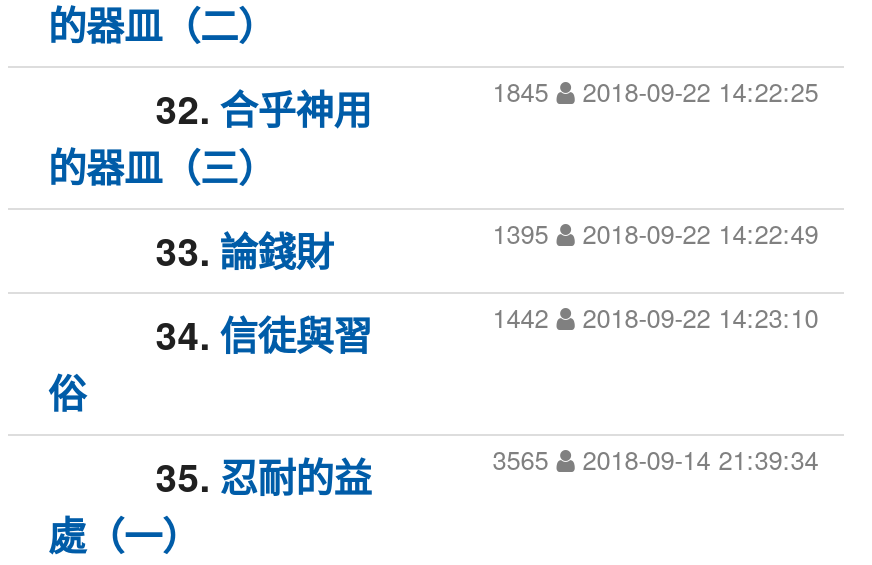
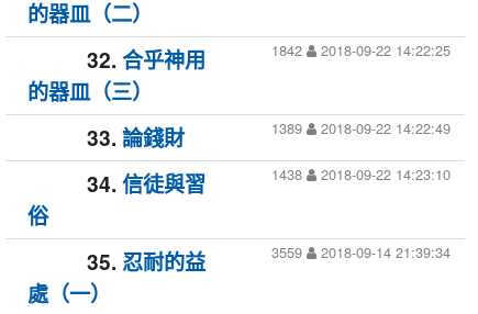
[492,71,818,109] 1845 2018-09-22 14:22:25 -> [272,39,451,60] 1842 2018-09-22 14:22:25
[492,213,818,251] 1395 2018-09-22 14:22:49 -> [272,117,451,138] 1389 2018-09-22 14:22:49
[492,297,818,335] 1442 2018-09-22 14:23:10 -> [272,163,451,184] 1438 2018-09-22 14:23:10
[492,439,818,477] 3565 2018-09-14 21:39:34 -> [272,241,451,262] 3559 2018-09-14 21:39:34

